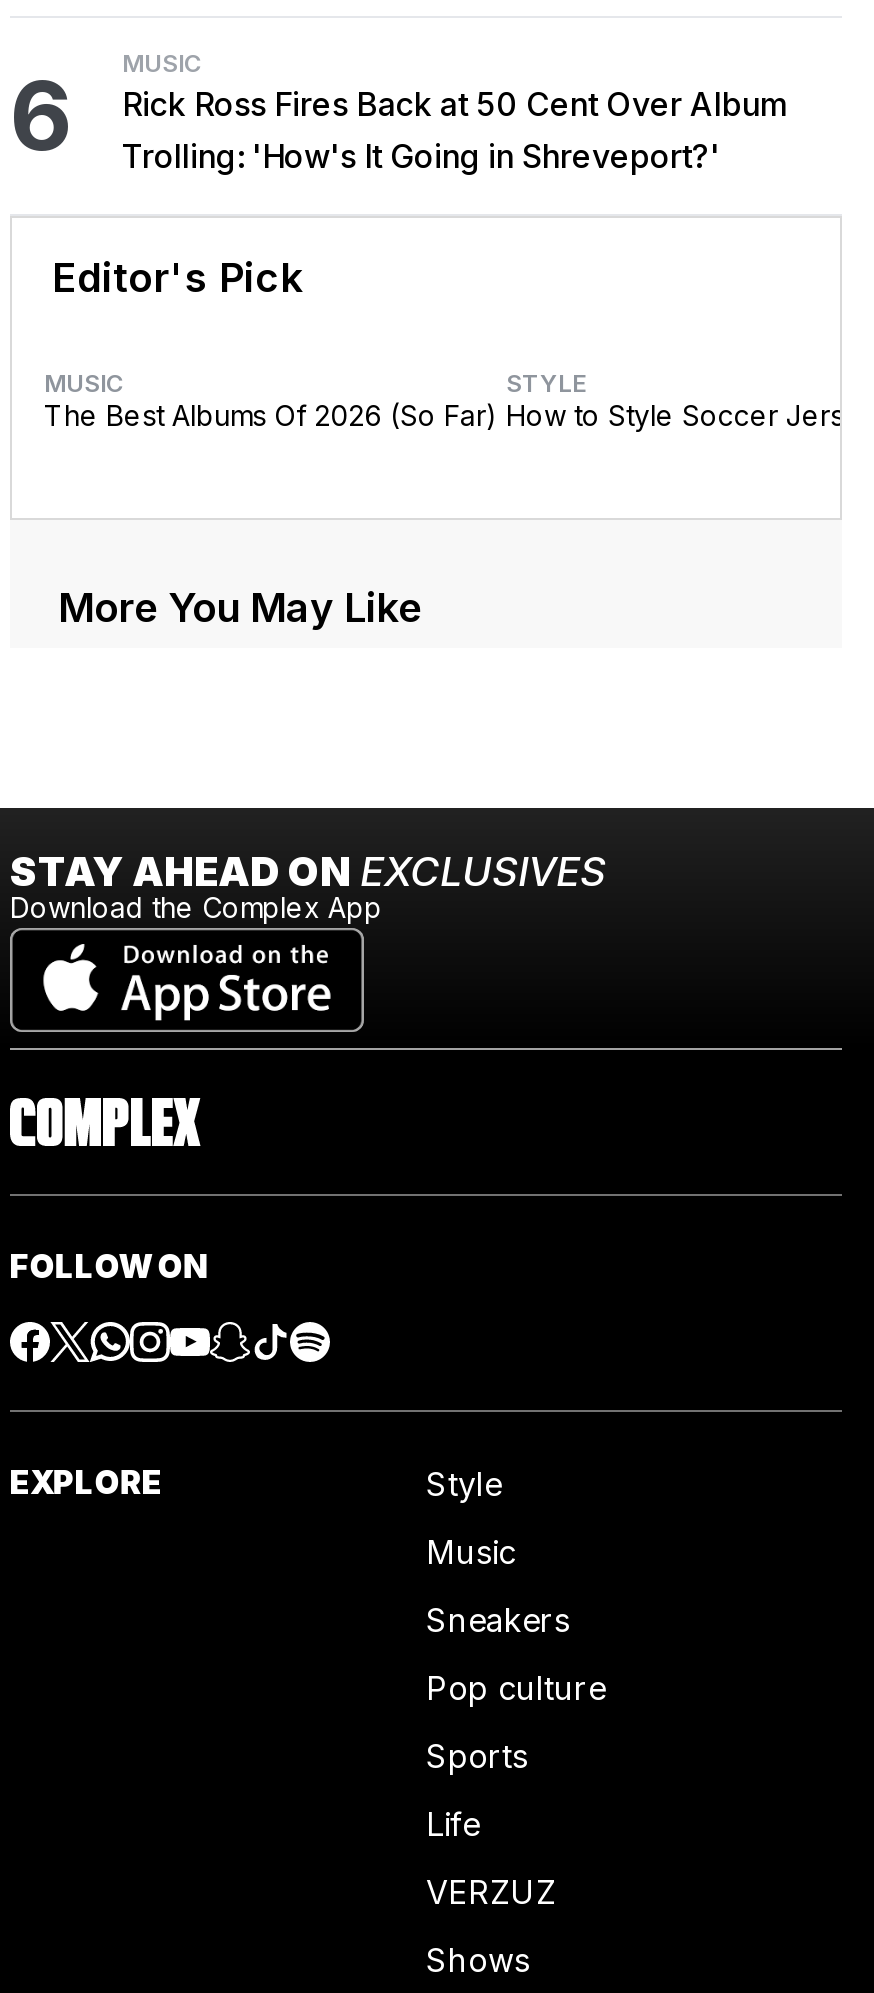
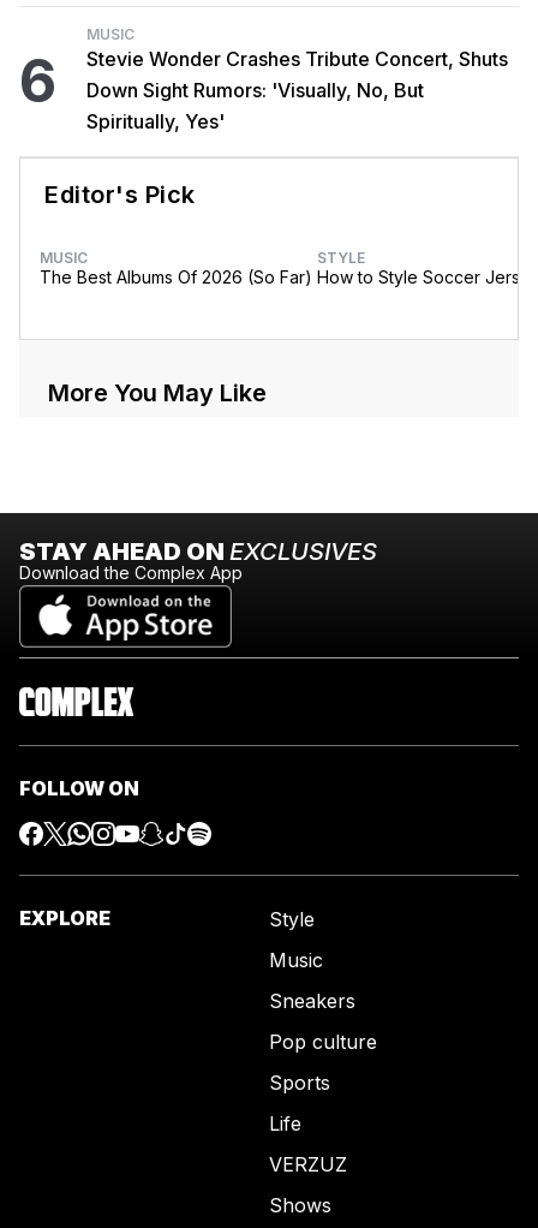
[122,84,788,176] Rick Ross Fires Back at 50 Cent Over Album | Trolling: 'How's It Going in Shreveport?' -> [86,47,508,133] Stevie Wonder Crashes Tribute Concert, Shuts | Down Sight Rumors: 'Visually, No, But | Spiritually, Yes'

